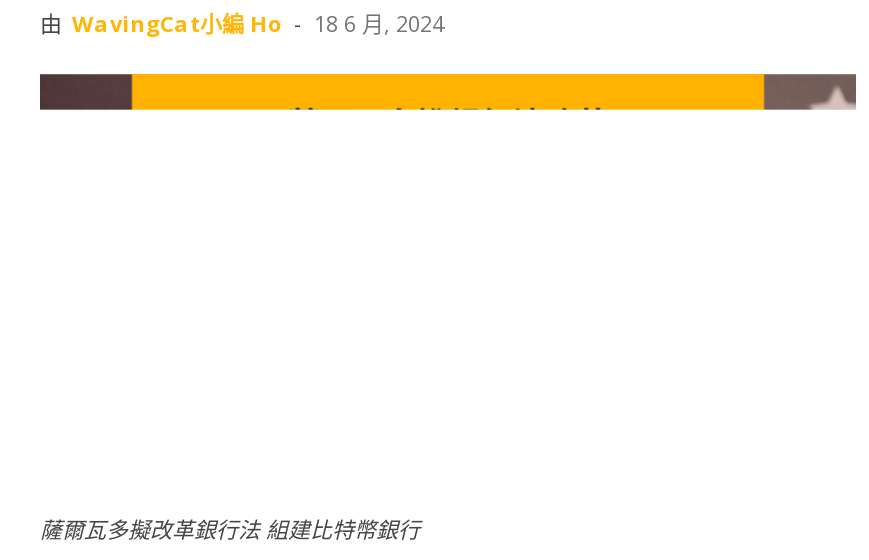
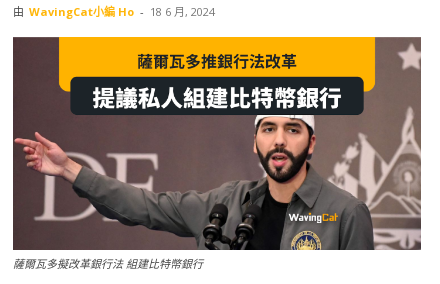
none -> [12,54,422,251] [image]

